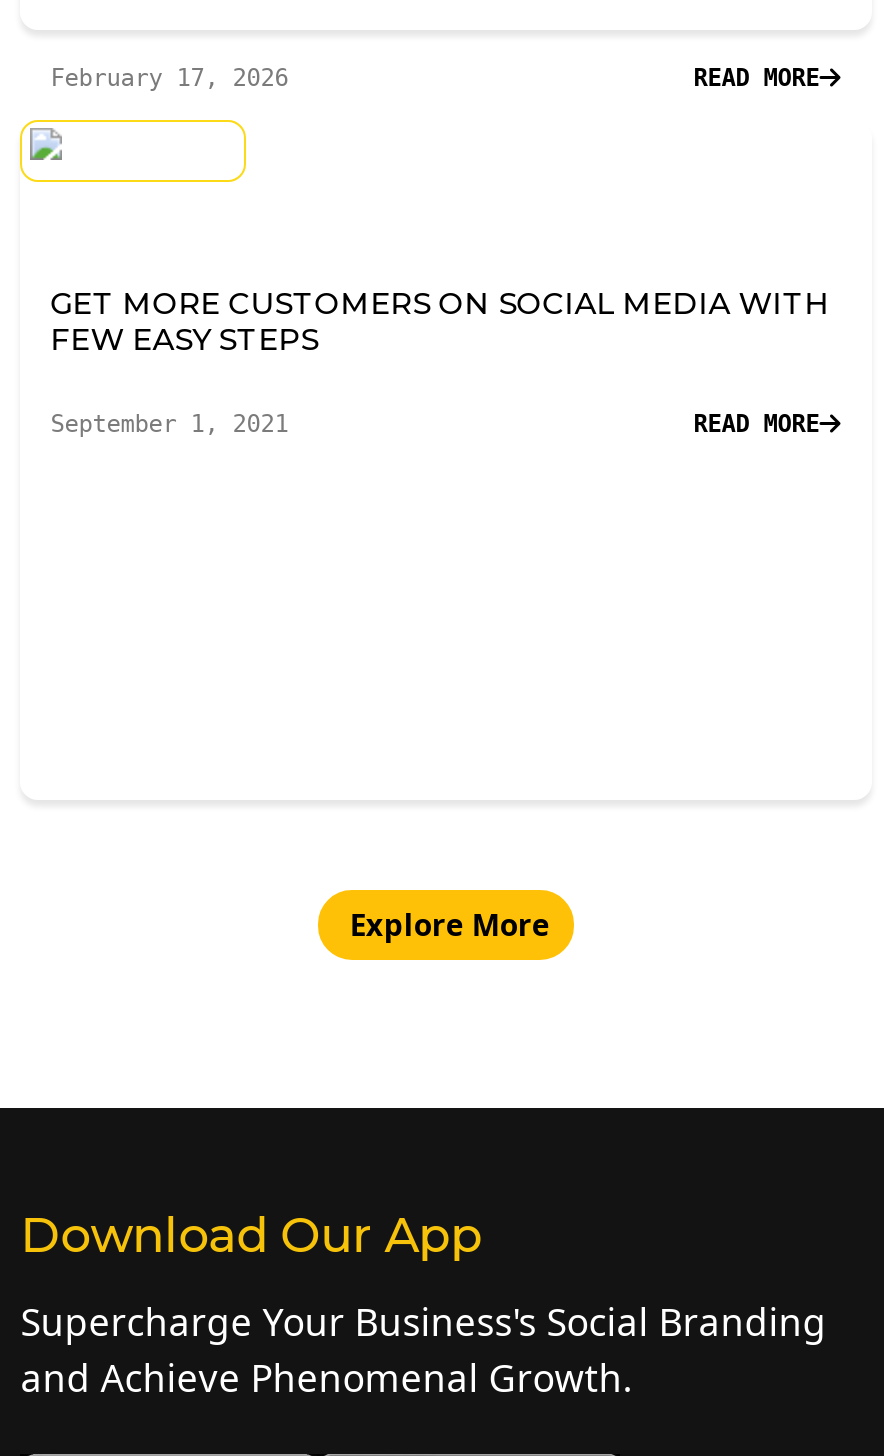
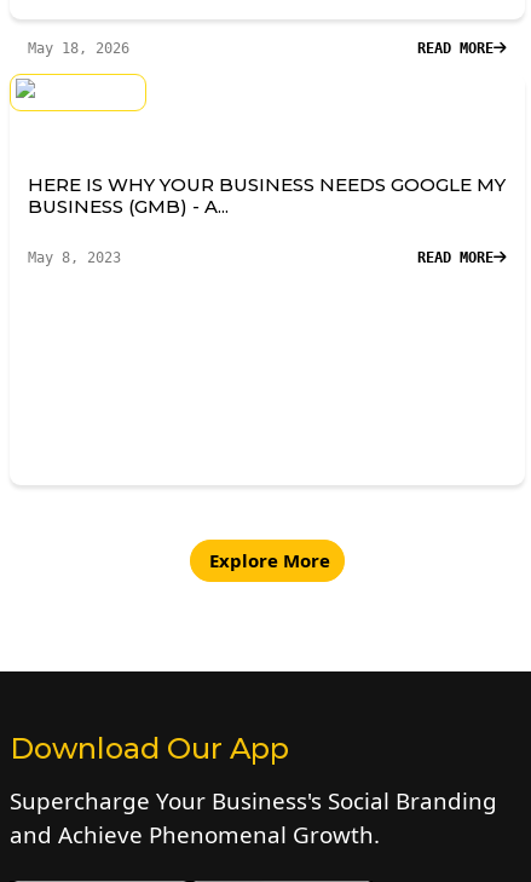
[50,64,288,92] February 17, 2026 -> [28,40,130,57] May 18, 2026
[50,284,830,358] GET MORE CUSTOMERS ON SOCIAL MEDIA WITH | FEW EASY STEPS -> [28,173,506,218] HERE IS WHY YOUR BUSINESS NEEDS GOOGLE MY | BUSINESS (GMB) - A...
[50,410,288,438] September 1, 2021 -> [28,249,121,266] May 8, 2023

